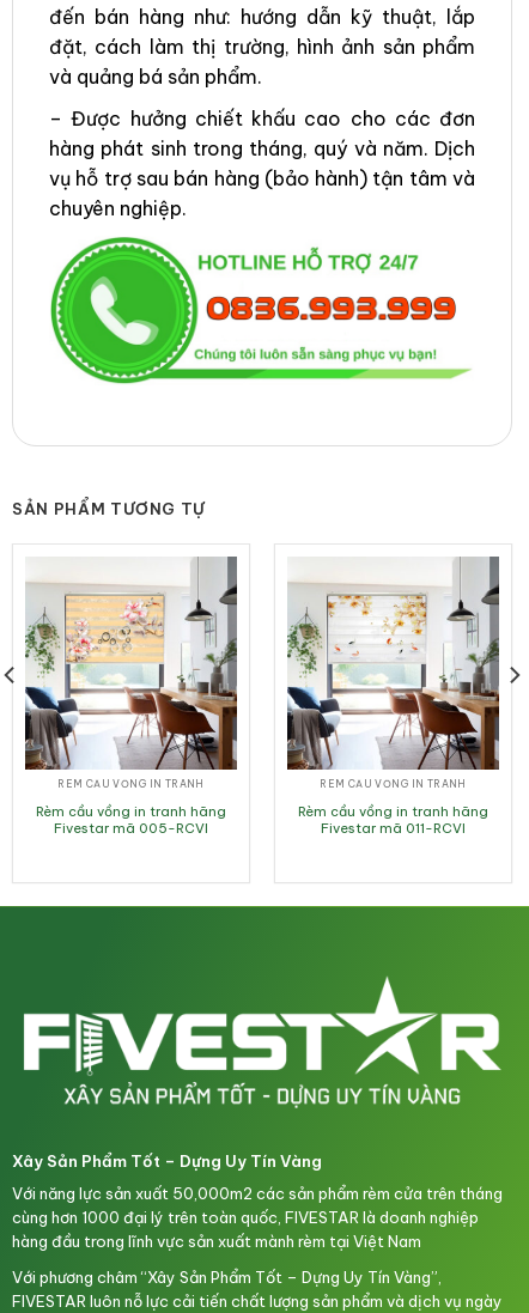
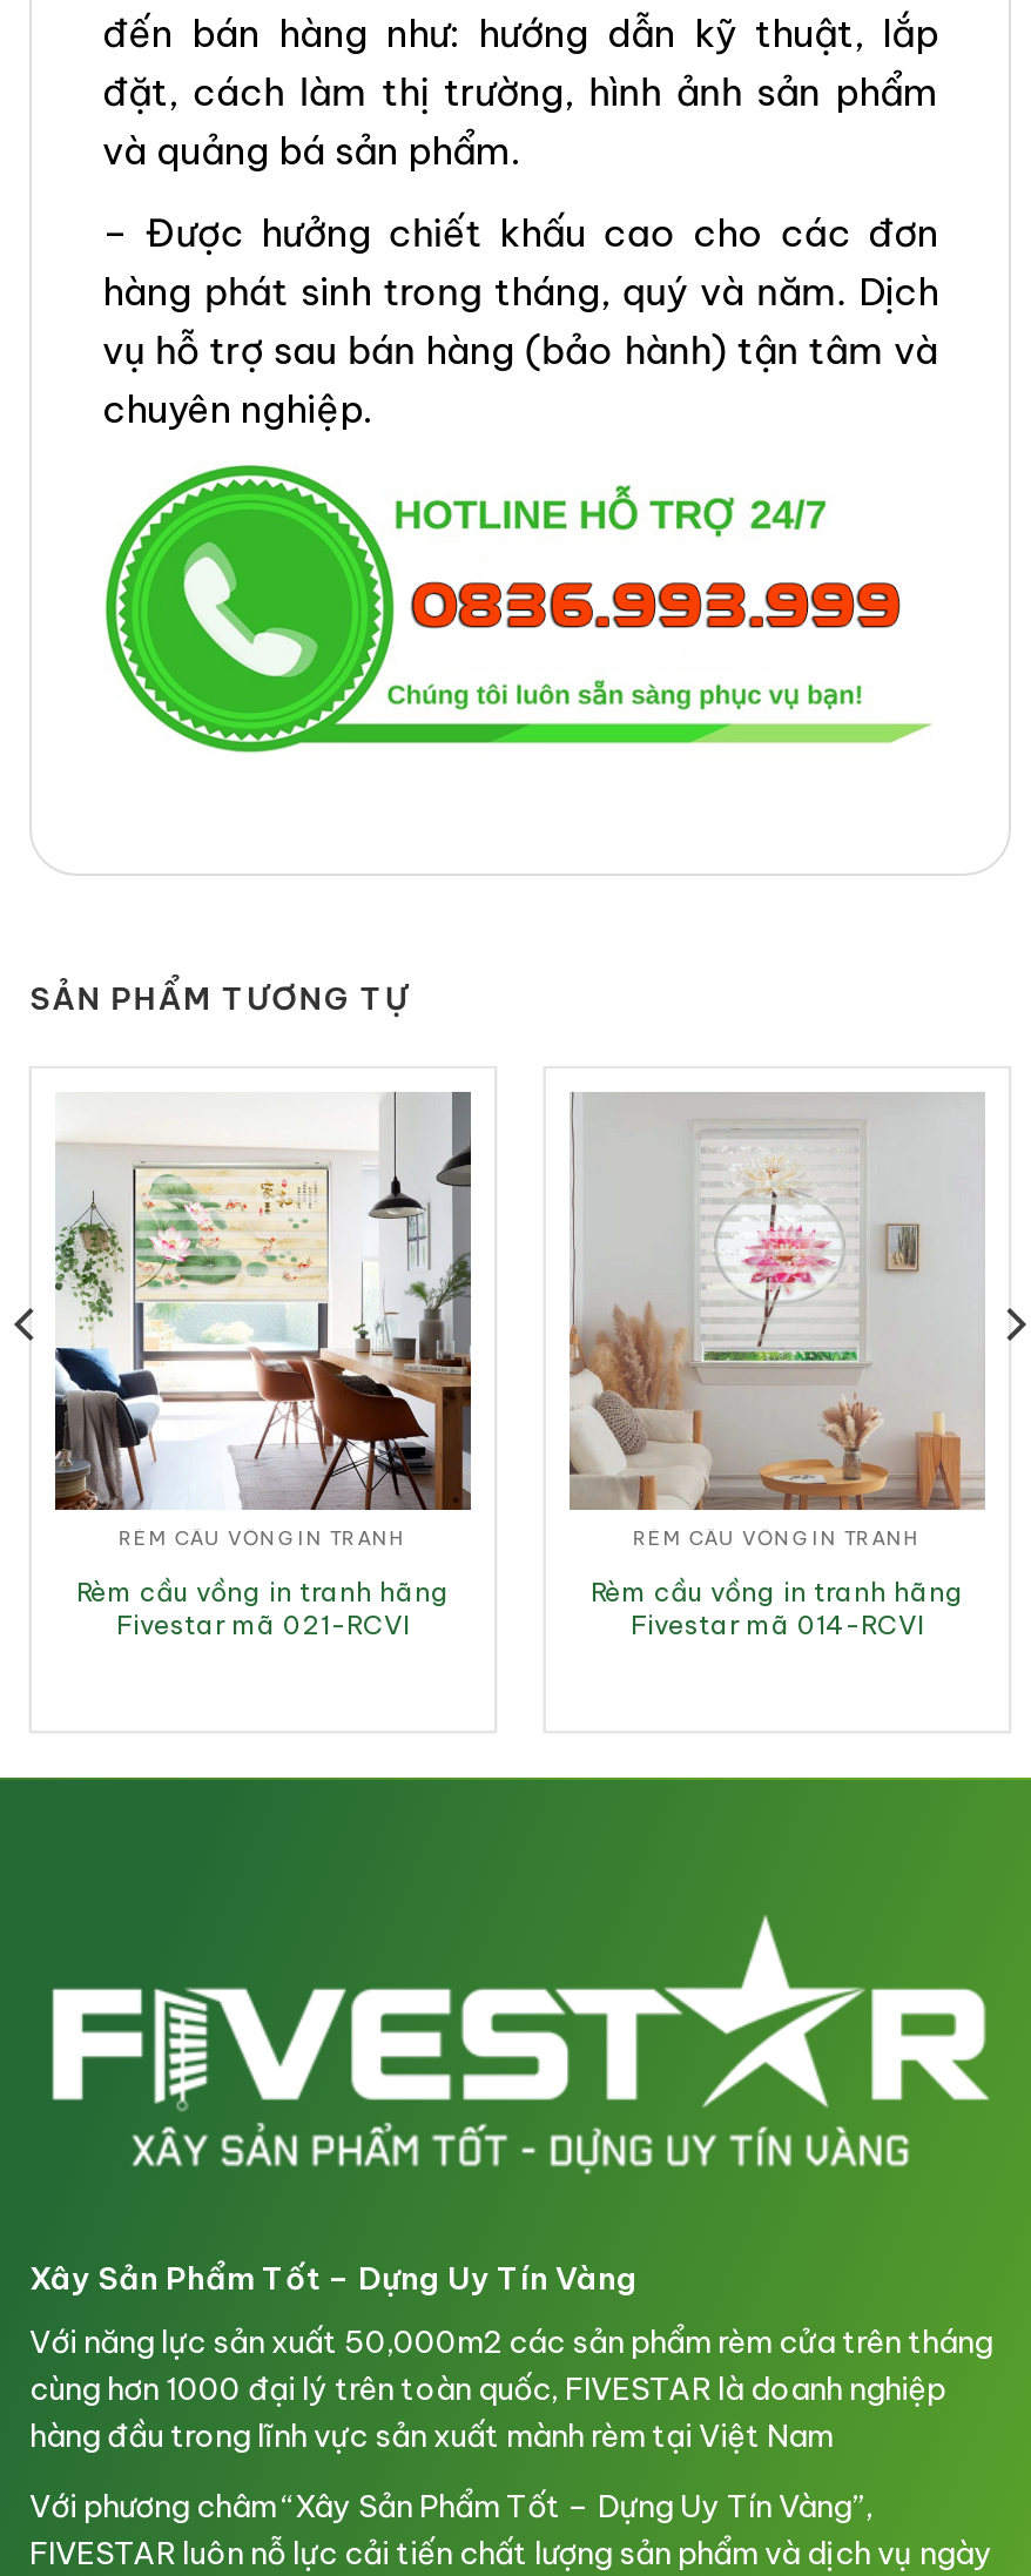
[286,557,500,770] [image] -> [567,1092,985,1512] [image]
[65,596,164,663] [image] -> [133,1169,325,1301] [image]
[54,820,208,837] Fivestar mã 005-RCVI -> [116,1609,410,1642] Fivestar mã 021-RCVI
[321,820,466,837] Fivestar mã 011-RCVI -> [631,1609,924,1642] Fivestar mã 014-RCVI

